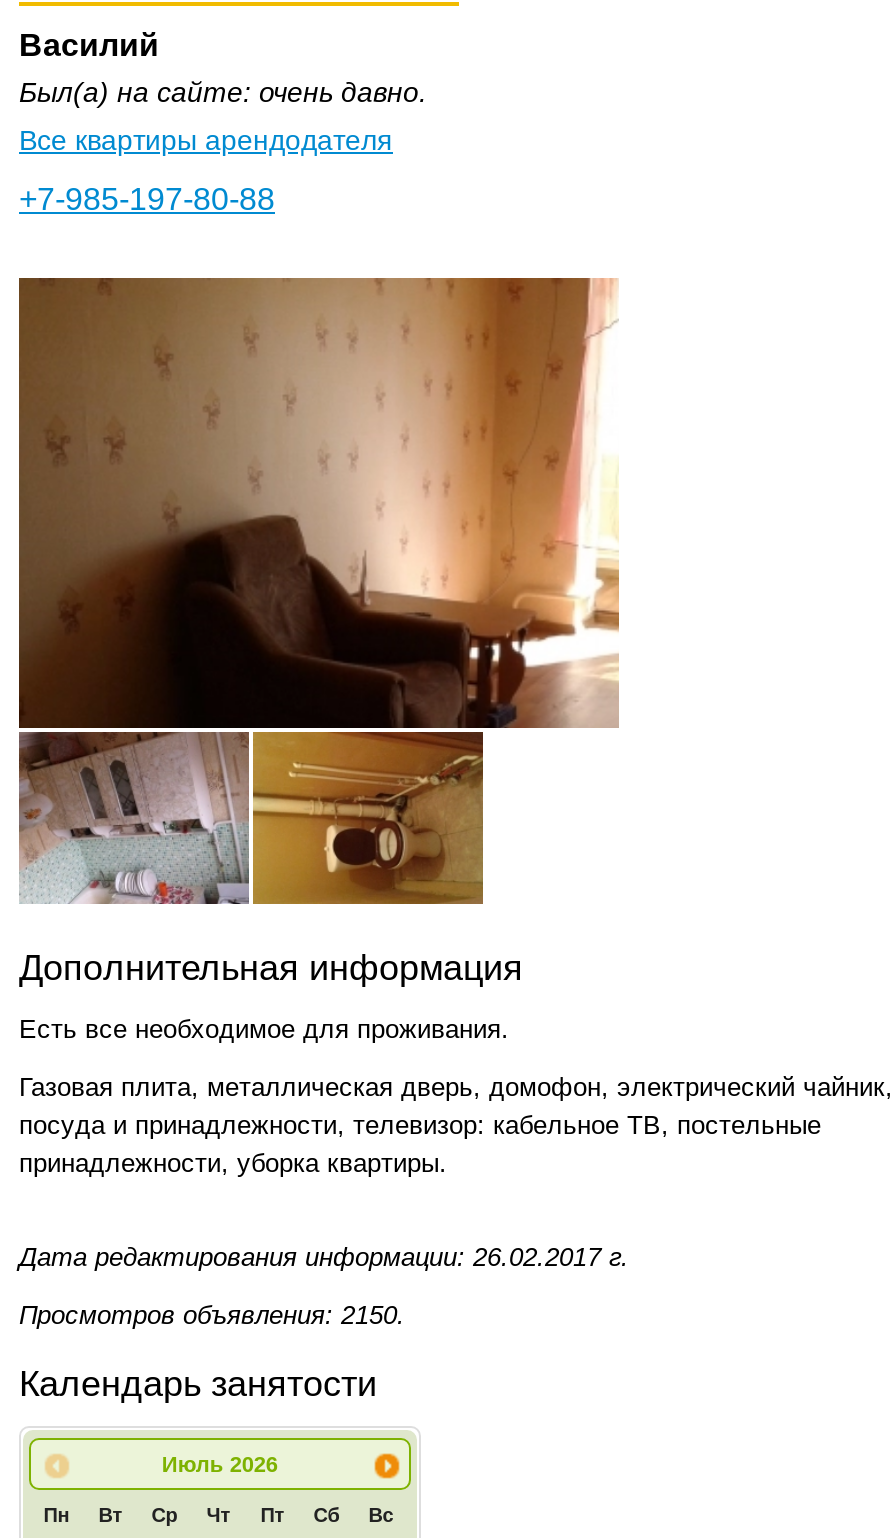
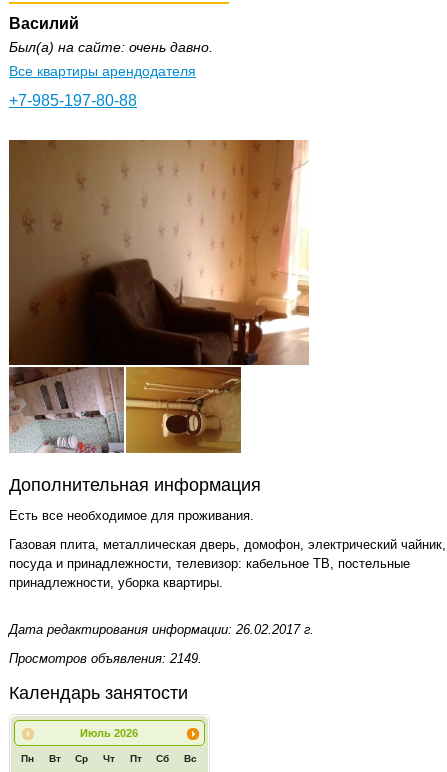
[19,1301,405,1331] Просмотров объявления: 2150. -> [9,651,202,666] Просмотров объявления: 2149.

